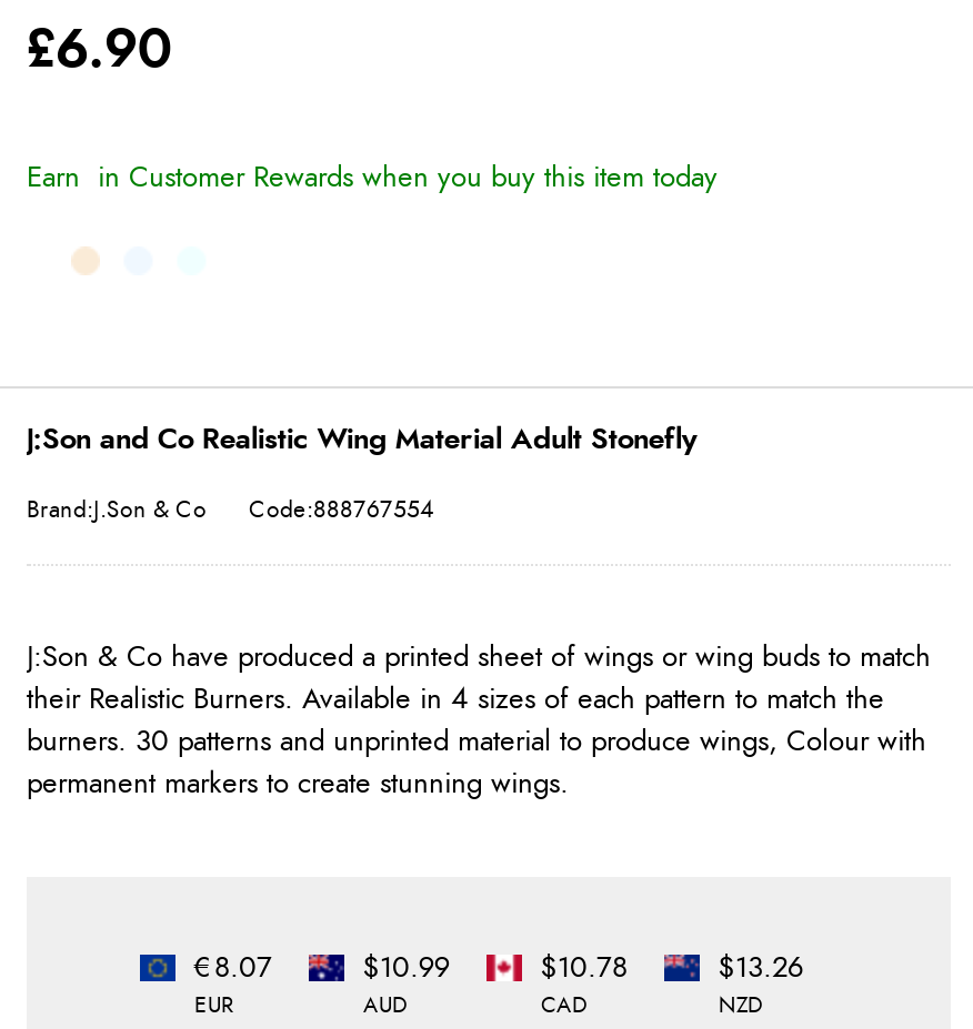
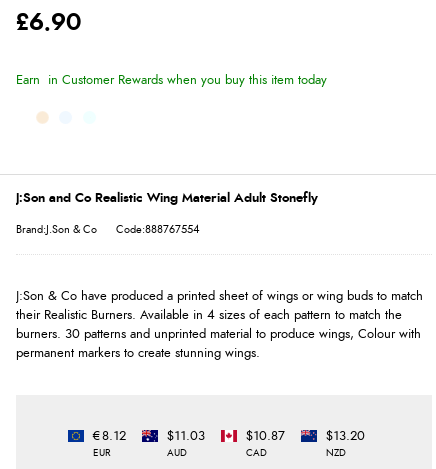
[194,954,272,983] €8.07 -> [92,430,125,443] €8.12
[363,954,450,983] $10.99 -> [166,430,204,443] $11.03
[541,954,628,983] $10.78 -> [245,430,284,443] $10.87
[719,954,803,983] $13.26 -> [325,430,364,443] $13.20

